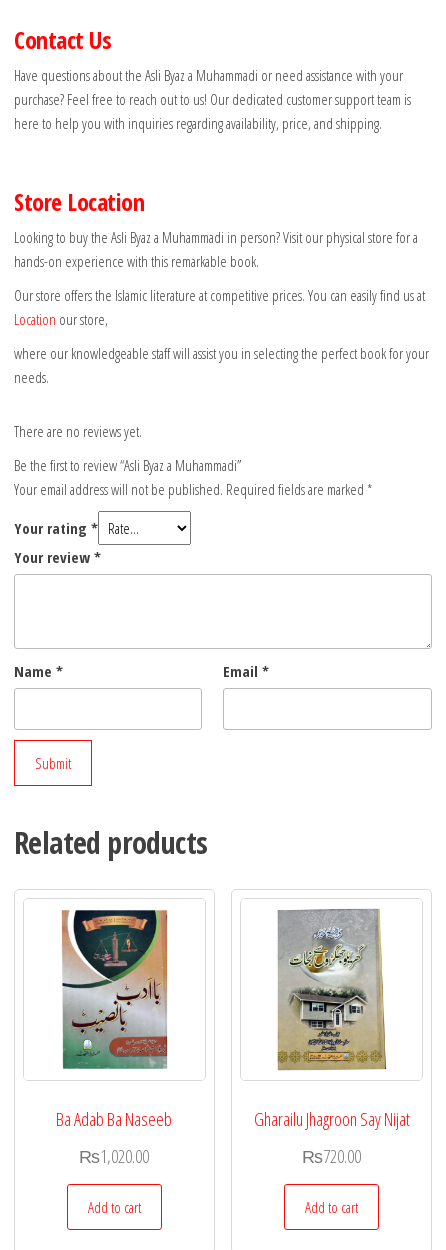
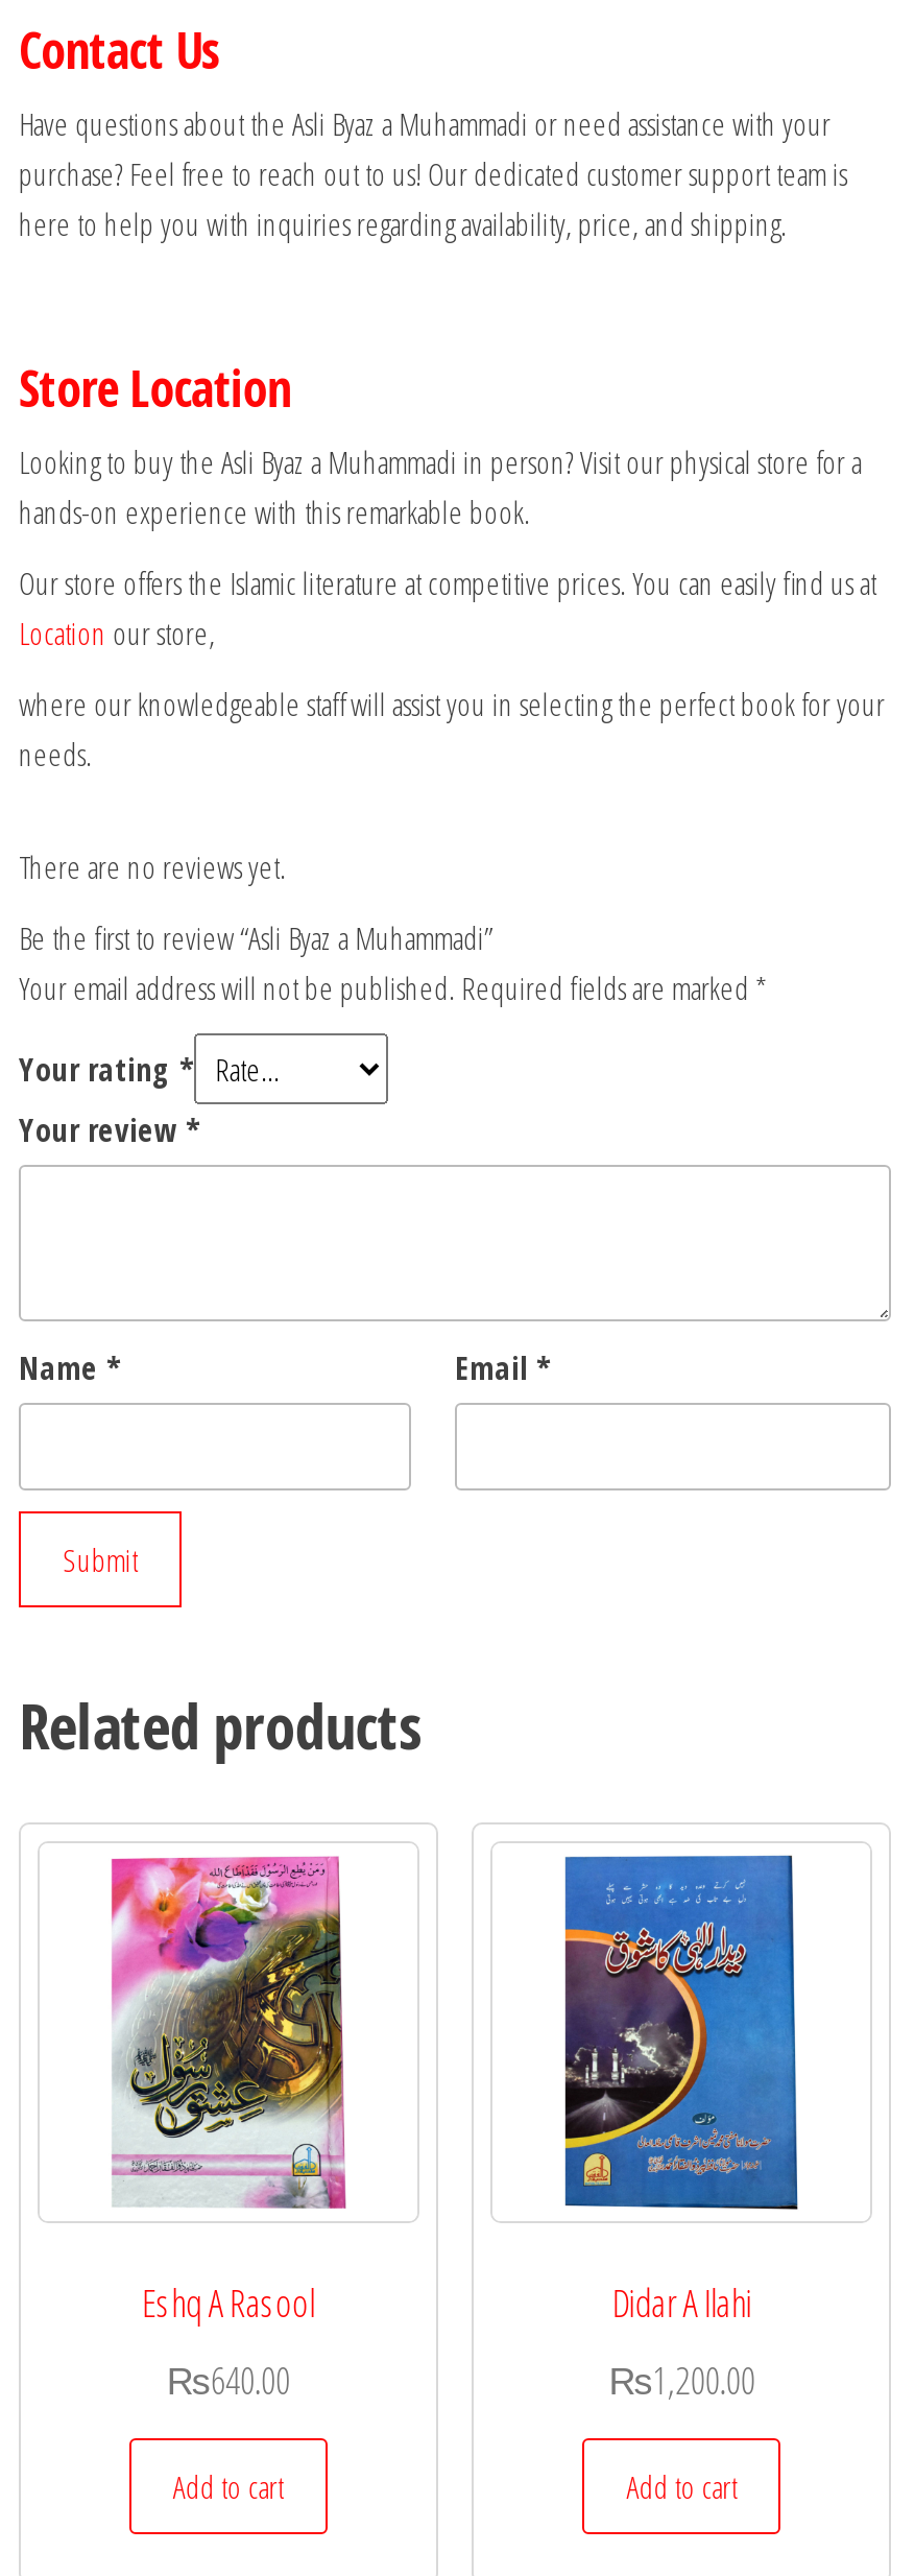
[56,905,172,1131] [image] | Ba Adab Ba Naseeb -> [109,1854,348,2327] [image] | Eshq A Rasool
[254,905,410,1131] [image] | Gharailu Jhagroon Say Nijat -> [563,1854,799,2327] [image] | Didar A Ilahi
[79,1144,149,1168] ₨1,020.00 -> [167,2355,290,2405] ₨640.00
[302,1144,361,1168] ₨720.00 -> [609,2355,755,2405] ₨1,200.00

